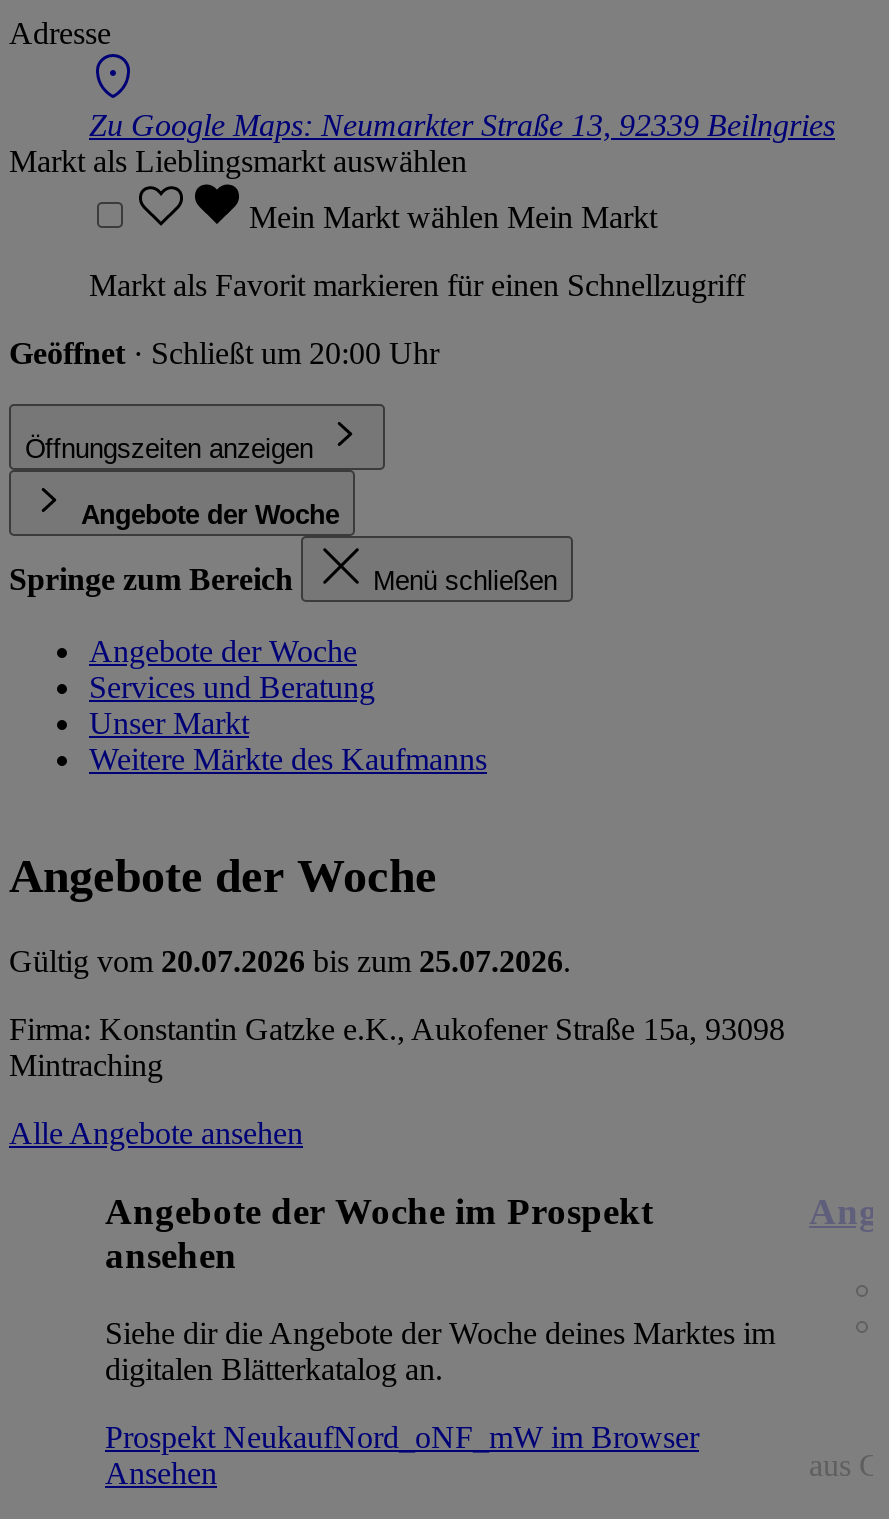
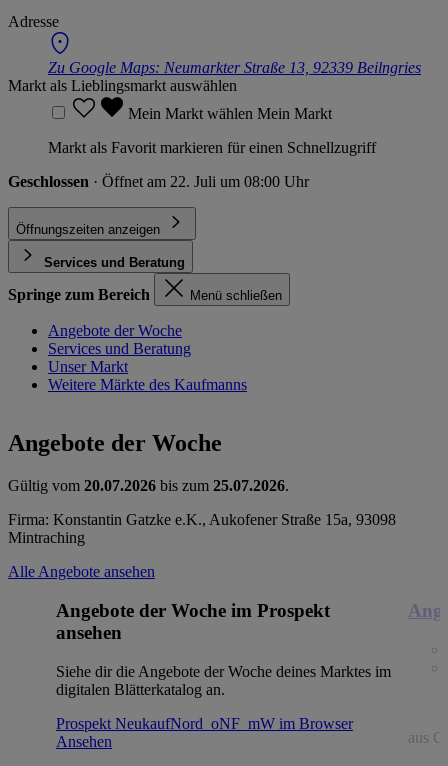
[9,335,439,369] Geöffnet · Schließt um 20:00 Uhr -> [8,172,309,189] Geschlossen · Öffnet am 22. Juli um 08:00 Uhr
[81,499,339,529] Angebote der Woche -> [44,254,185,269] Services und Beratung

